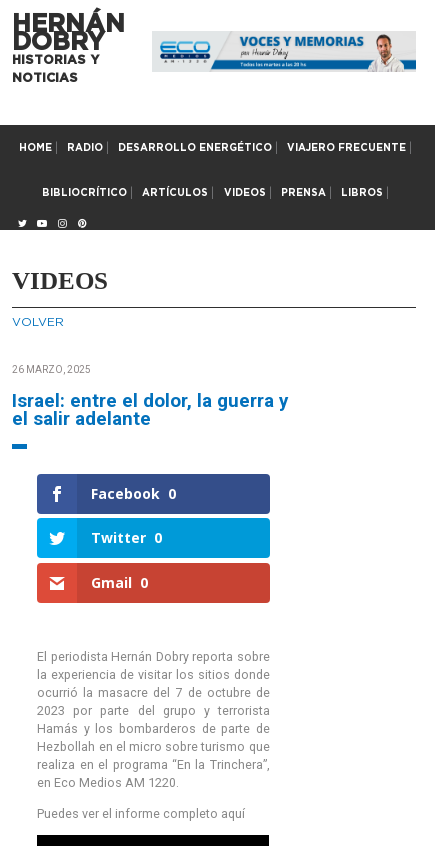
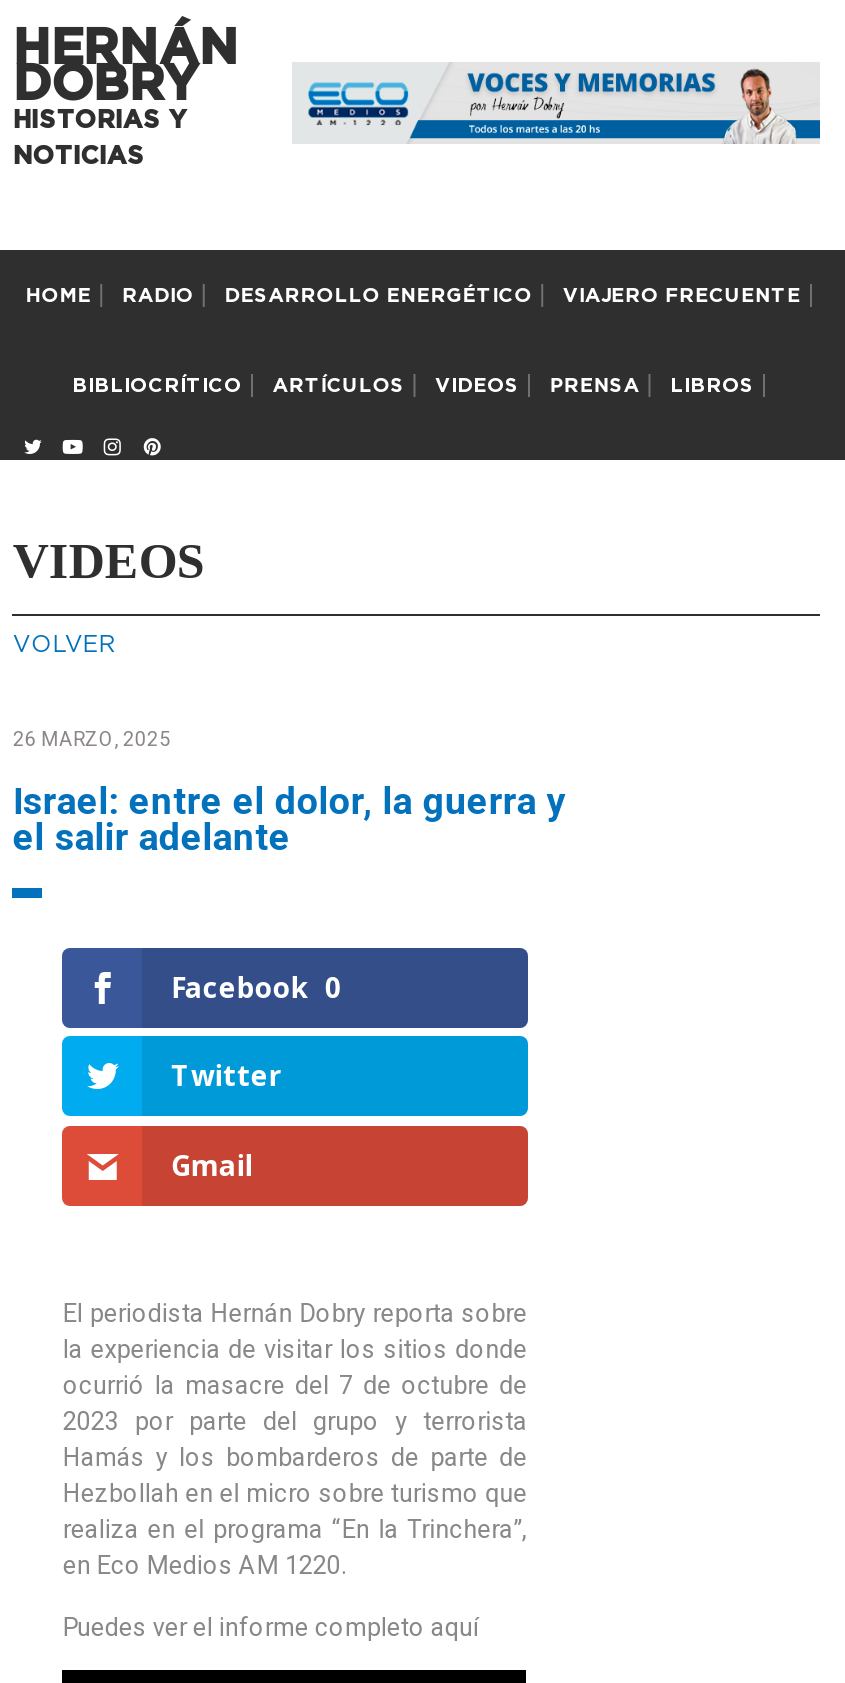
[91,528,162,547] Twitter 0 -> [171,1057,281,1095] Twitter
[91,573,148,592] Gmail 0 -> [171,1146,253,1184] Gmail

